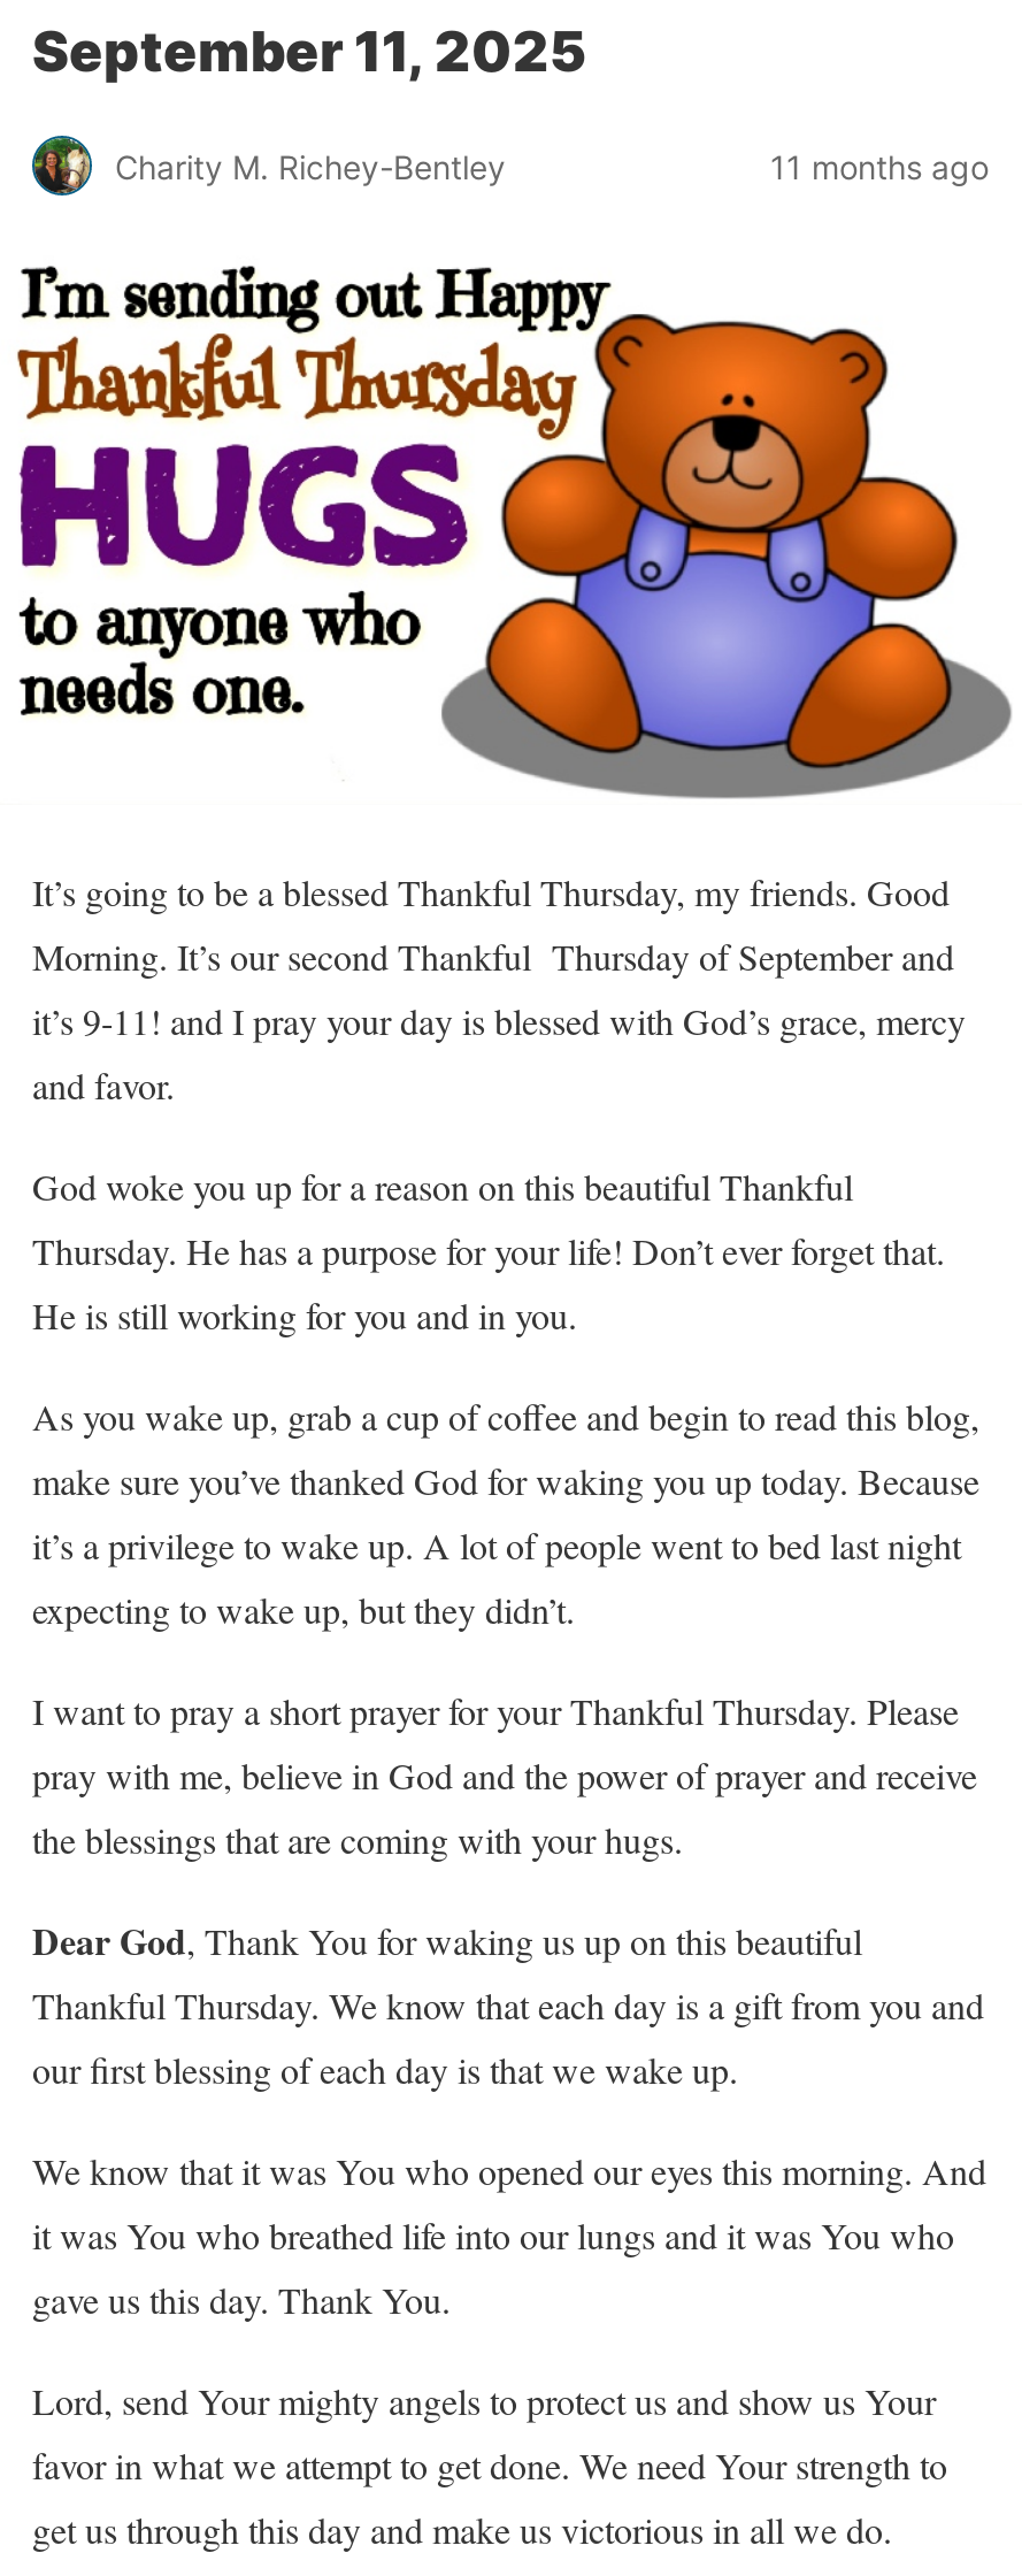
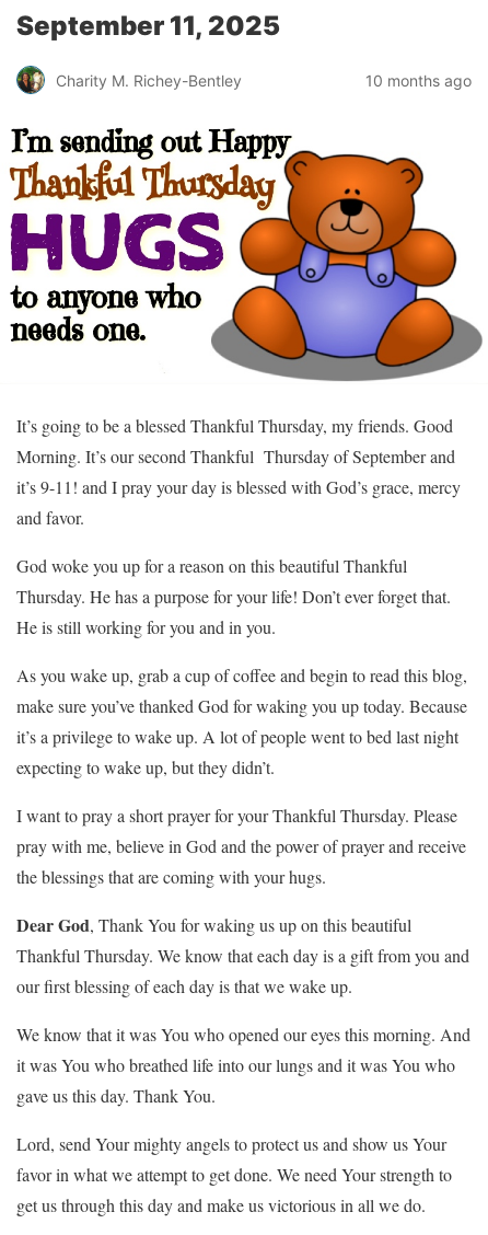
[770,146,989,185] 11 months ago -> [365,71,472,89] 10 months ago

